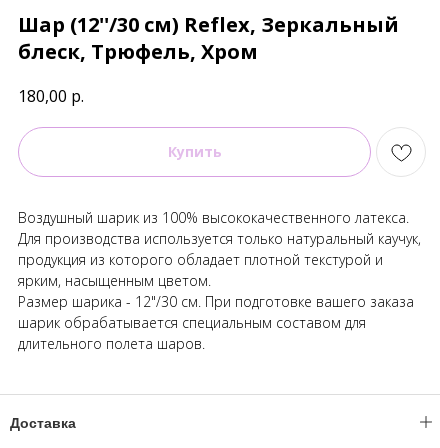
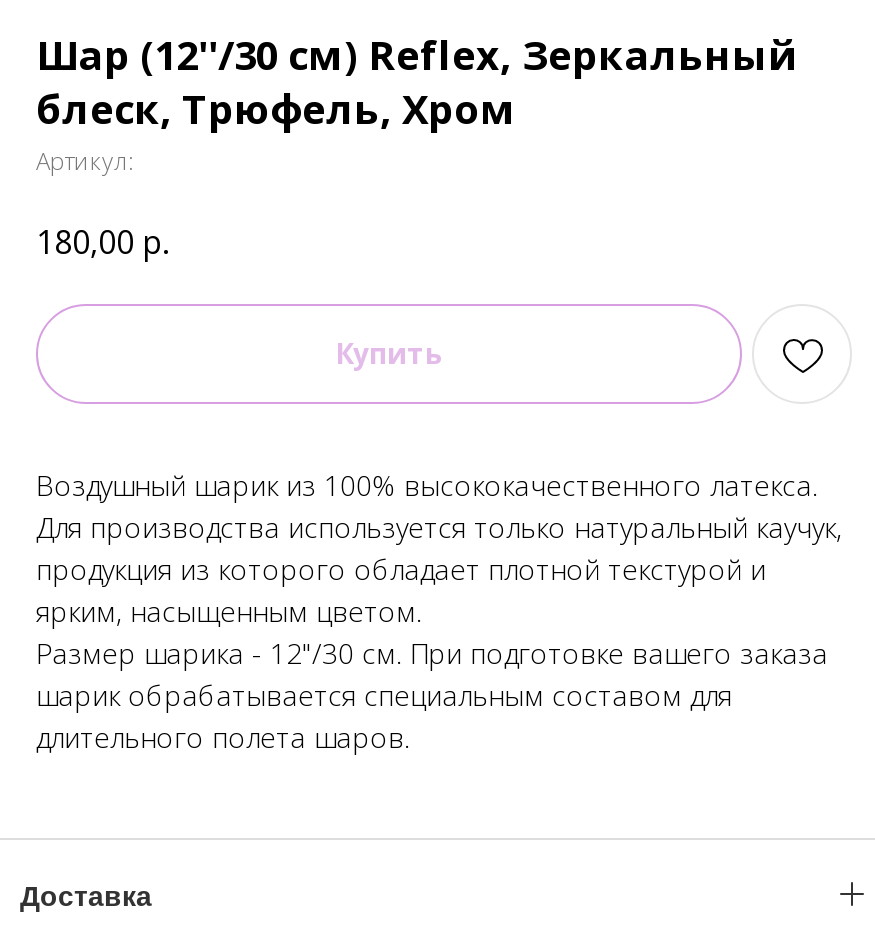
none -> [36,144,134,178] Артикул:

